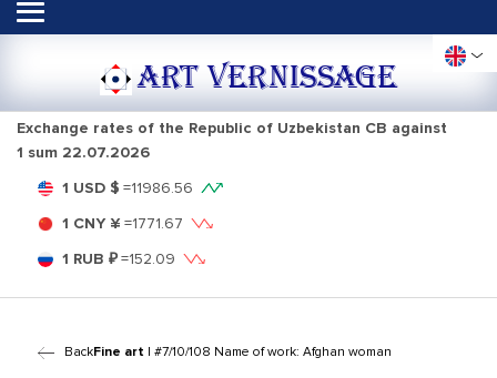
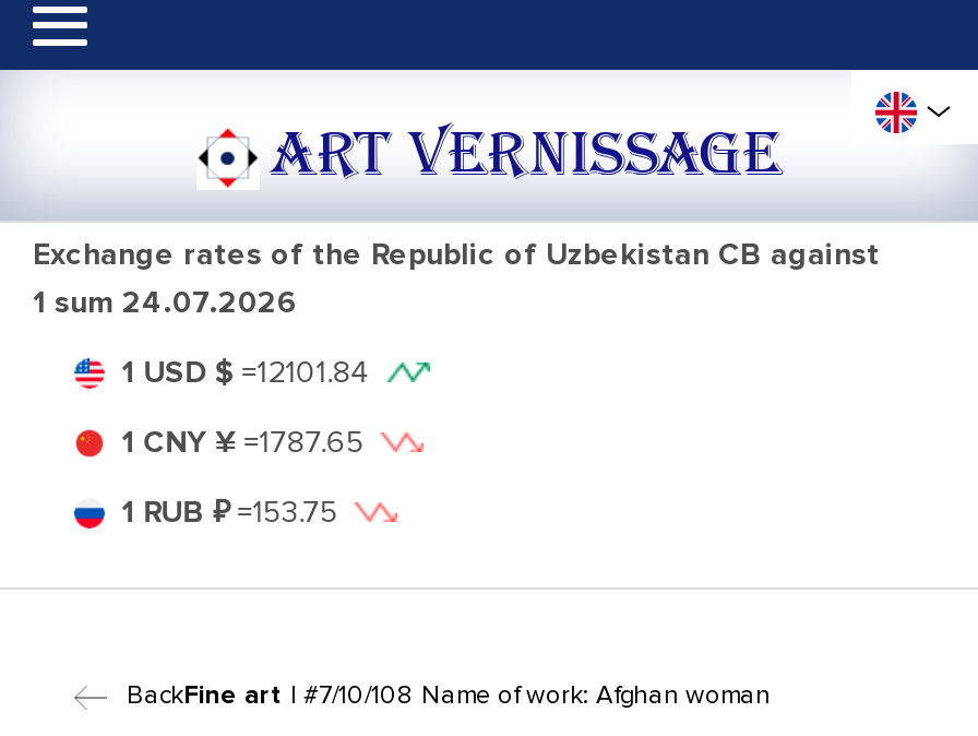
[17,143,150,162] 1 sum 22.07.2026 -> [33,283,297,321] 1 sum 24.07.2026
[62,178,193,197] 1 USD $ =11986.56 -> [121,353,370,390] 1 USD $ =12101.84
[62,214,183,233] 1 CNY ¥ =1771.67 -> [121,423,364,460] 1 CNY ¥ =1787.65
[62,249,175,268] 1 RUB ₽ =152.09 -> [121,493,337,530] 1 RUB ₽ =153.75

